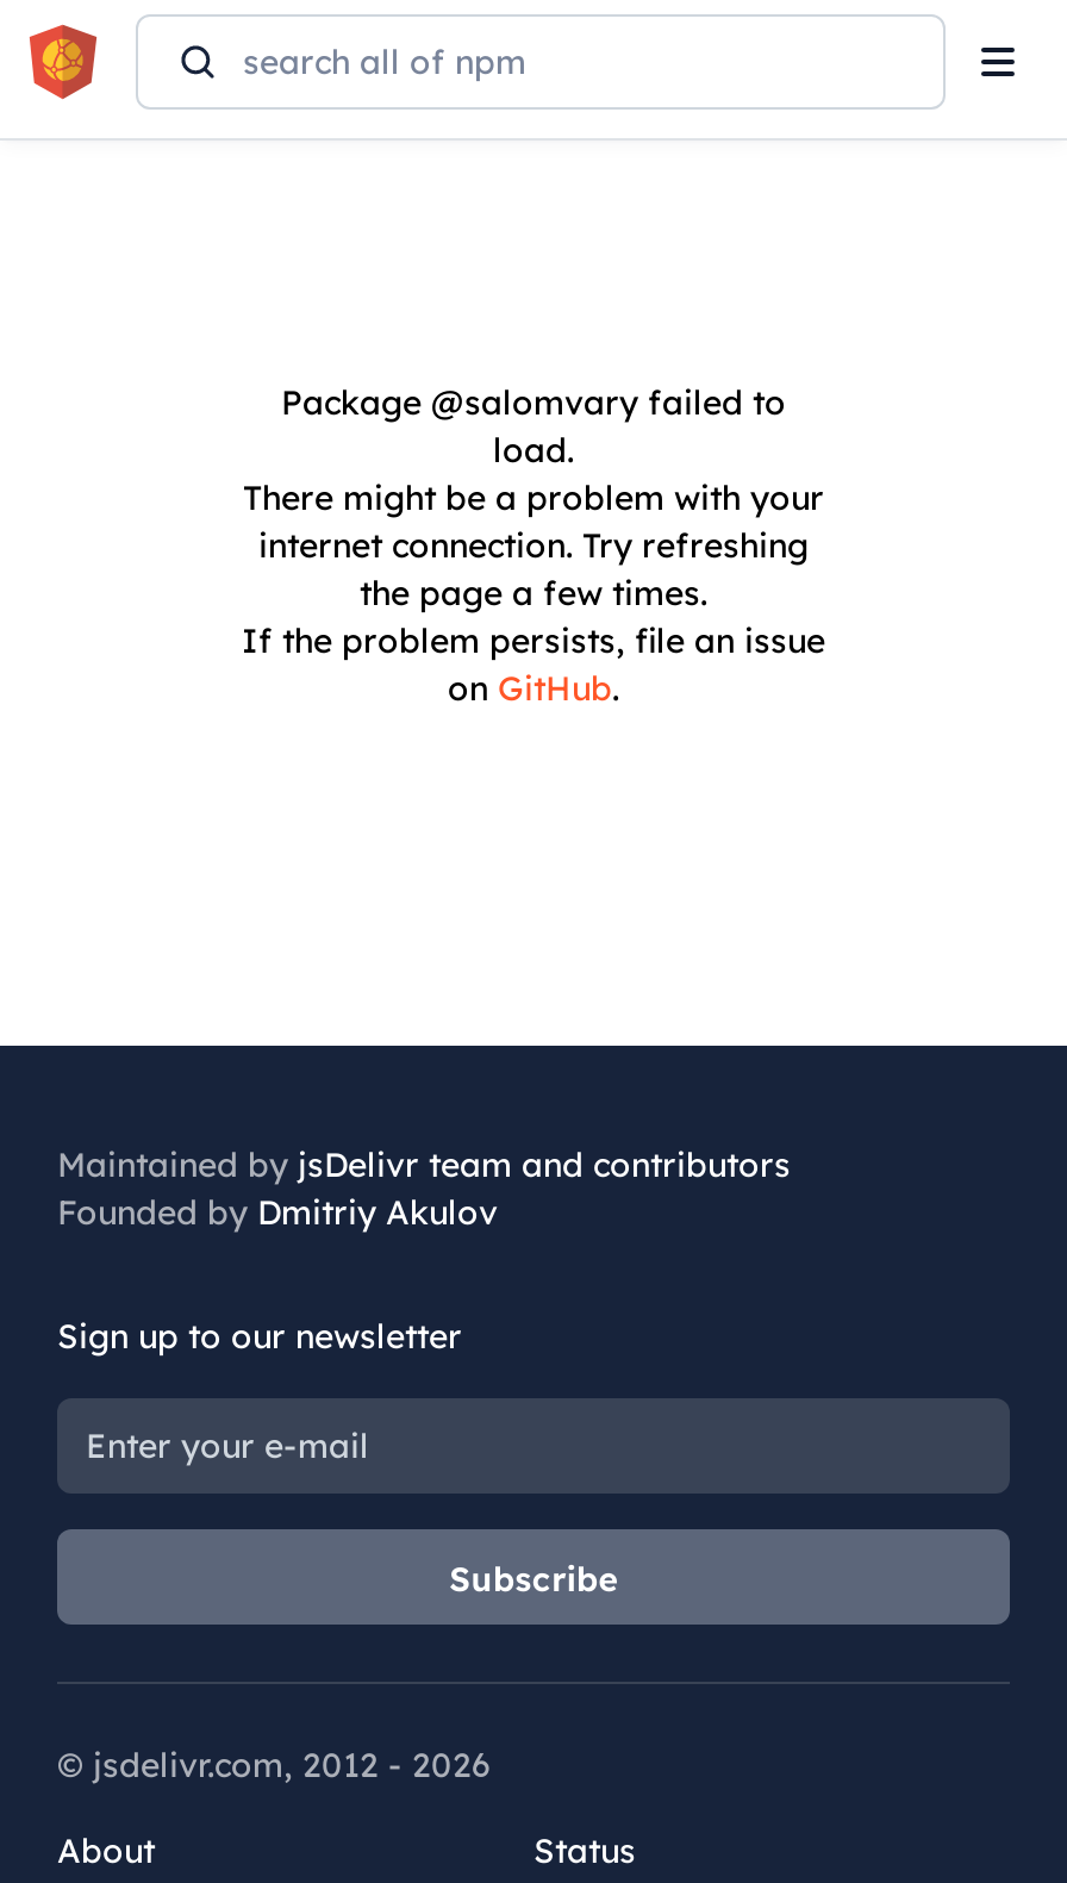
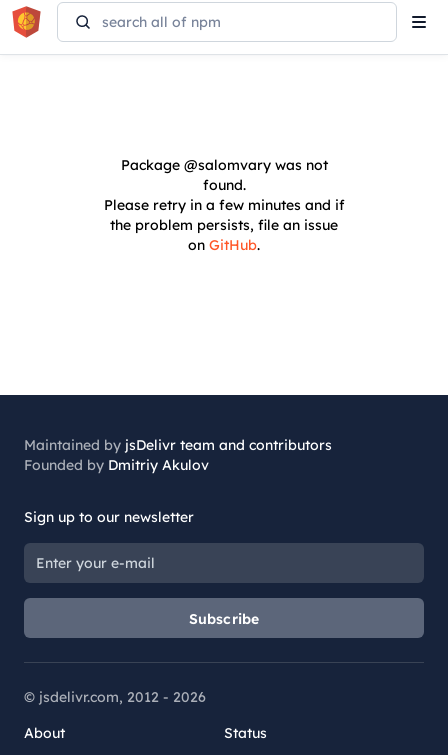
[242,381,825,662] Package @salomvary failed to | load. | There might be a problem with your | internet connection. Try refreshing | the page a few times. | If the problem persists, file an issue -> [103,156,344,234] Package @salomvary was not | found. | Please retry in a few minutes and if | the problem persists, file an issue

